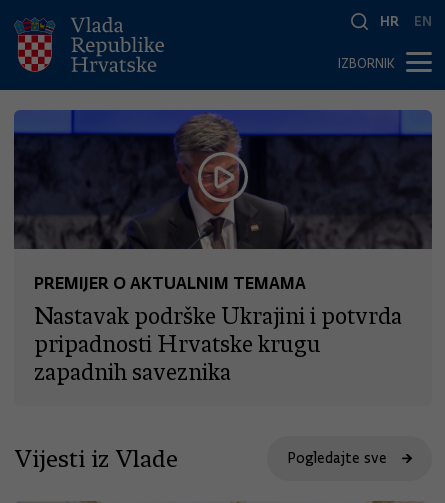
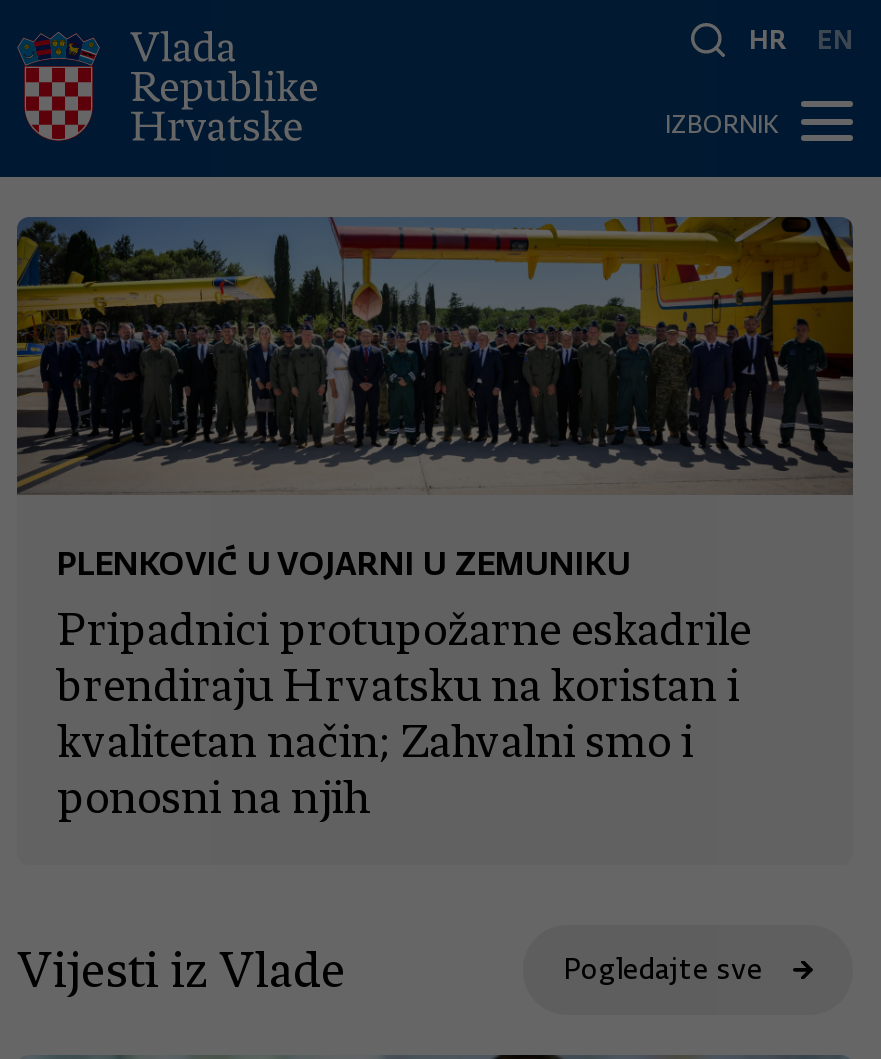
[13,109,433,386] [image] | PREMIJER O AKTUALNIM TEMAMA | Nastavak podrške Ukrajini i potvrda | pripadnosti Hrvatske krugu | zapadnih saveznika -> [15,215,855,826] [image] | PLENKOVIĆ U VOJARNI U ZEMUNIKU | Pripadnici protupožarne eskadrile | brendiraju Hrvatsku na koristan i | kvalitetan način; Zahvalni smo i | ponosni na njih

